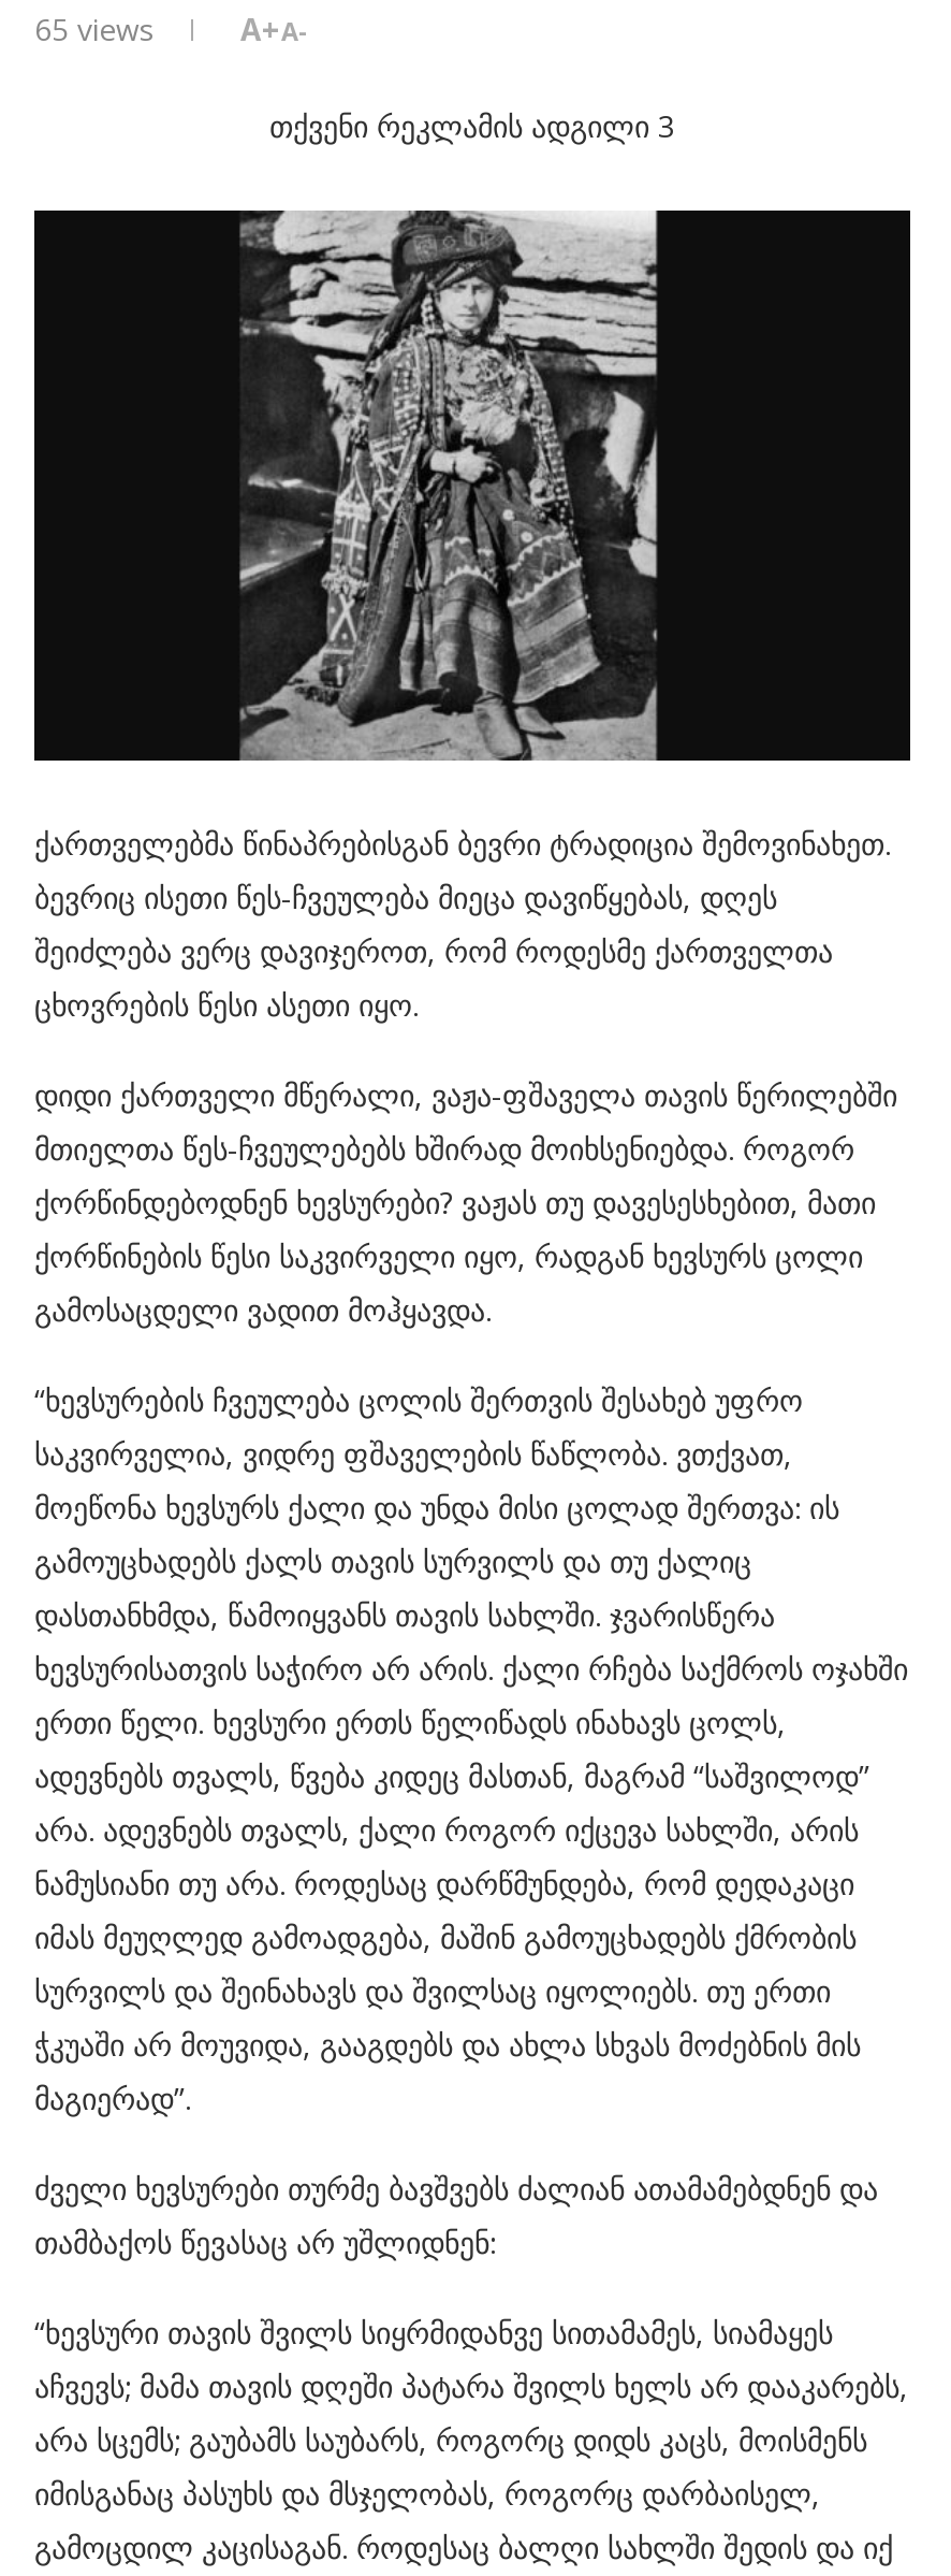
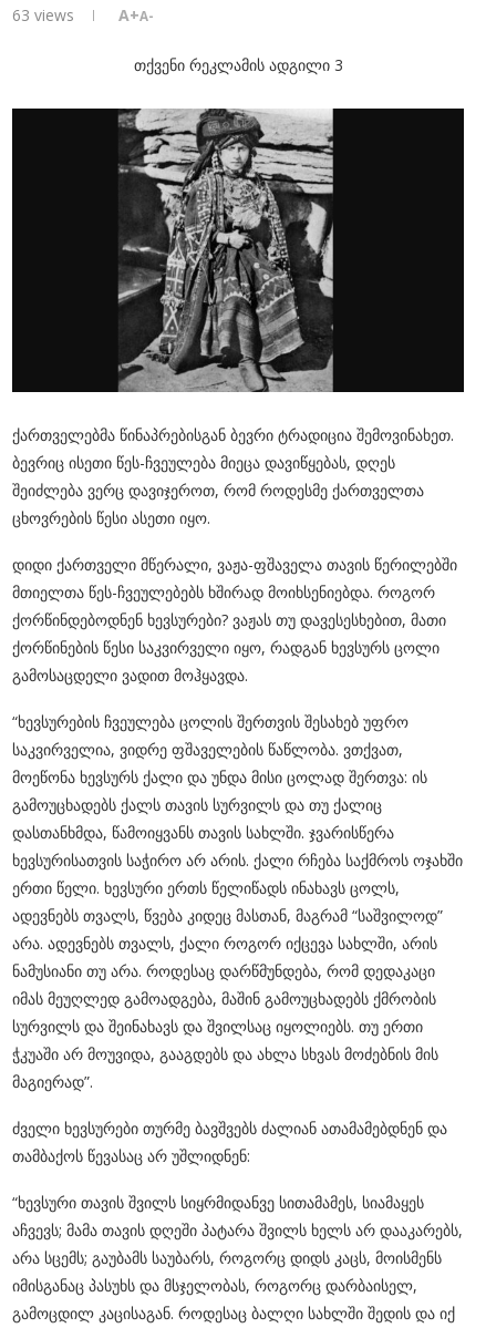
[34,8,155,49] 65 views -> [12,4,74,25] 63 views

